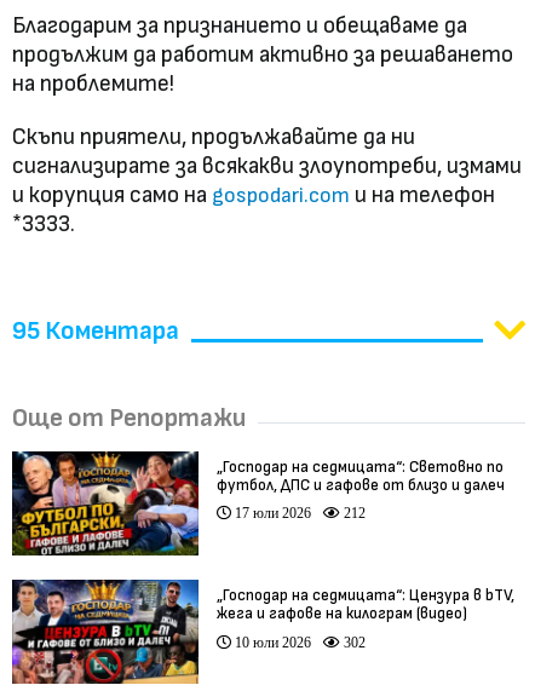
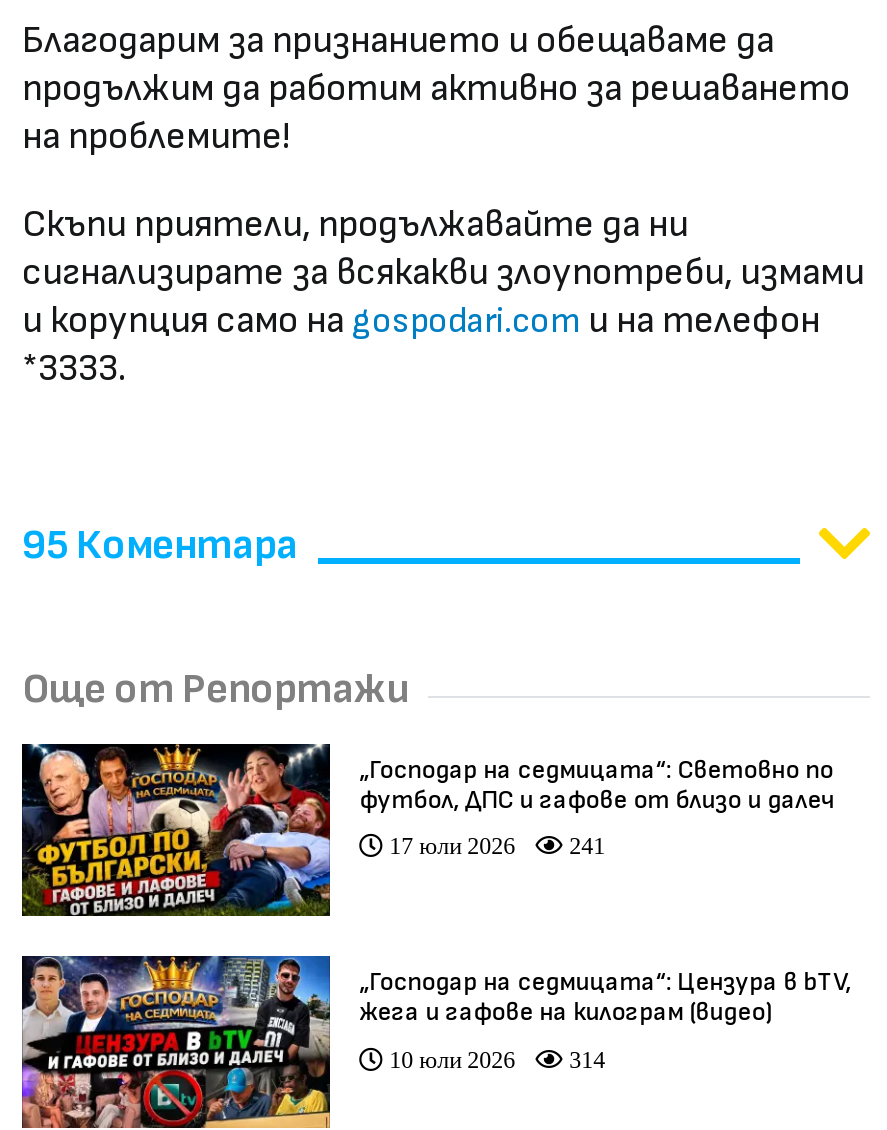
[231,505,365,521] 17 юли 2026 212 -> [383,832,605,858] 17 юли 2026 241
[231,634,365,649] 10 юли 2026 302 -> [383,1045,605,1071] 10 юли 2026 314

